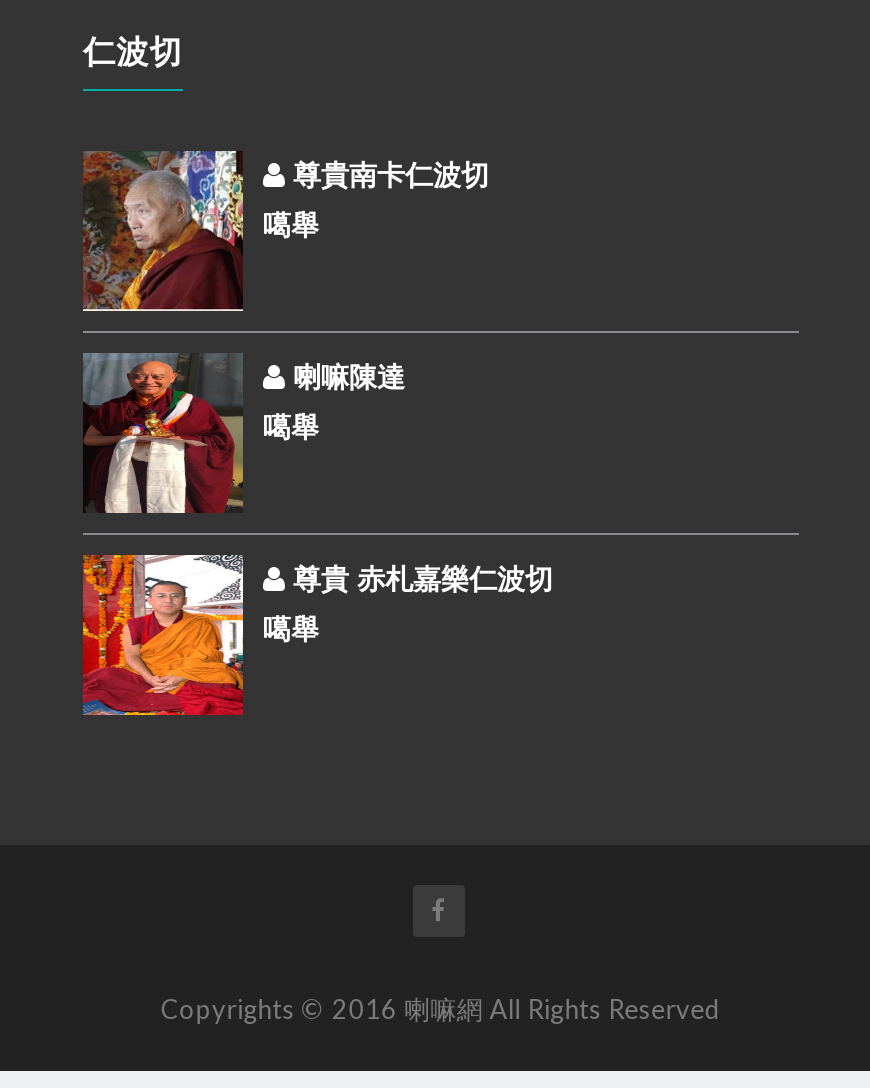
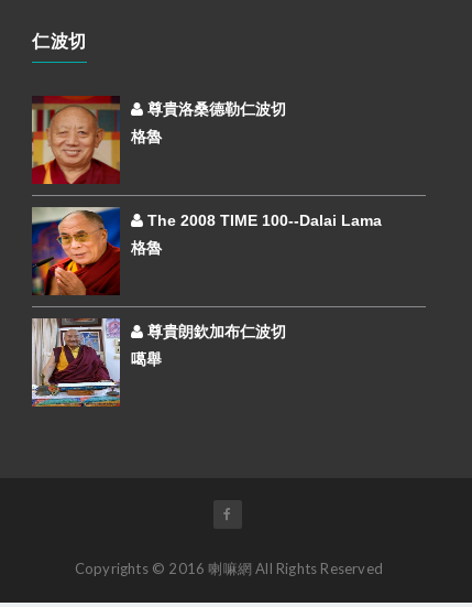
[83,149,319,313] [image] | 噶舉 -> [31,96,162,185] [image] | 格魯
[285,159,489,191] 尊貴南卡仁波切 -> [143,100,286,118] 尊貴洛桑德勒仁波切
[83,353,319,515] [image] | 噶舉 -> [32,206,162,295] [image] | 格魯
[285,361,405,393] 喇嘛陳達 -> [143,212,382,229] The 2008 TIME 100--Dalai Lama
[81,553,553,717] [image] | 尊貴 赤札嘉樂仁波切 -> [31,317,286,408] [image] | 尊貴朗欽加布仁波切

